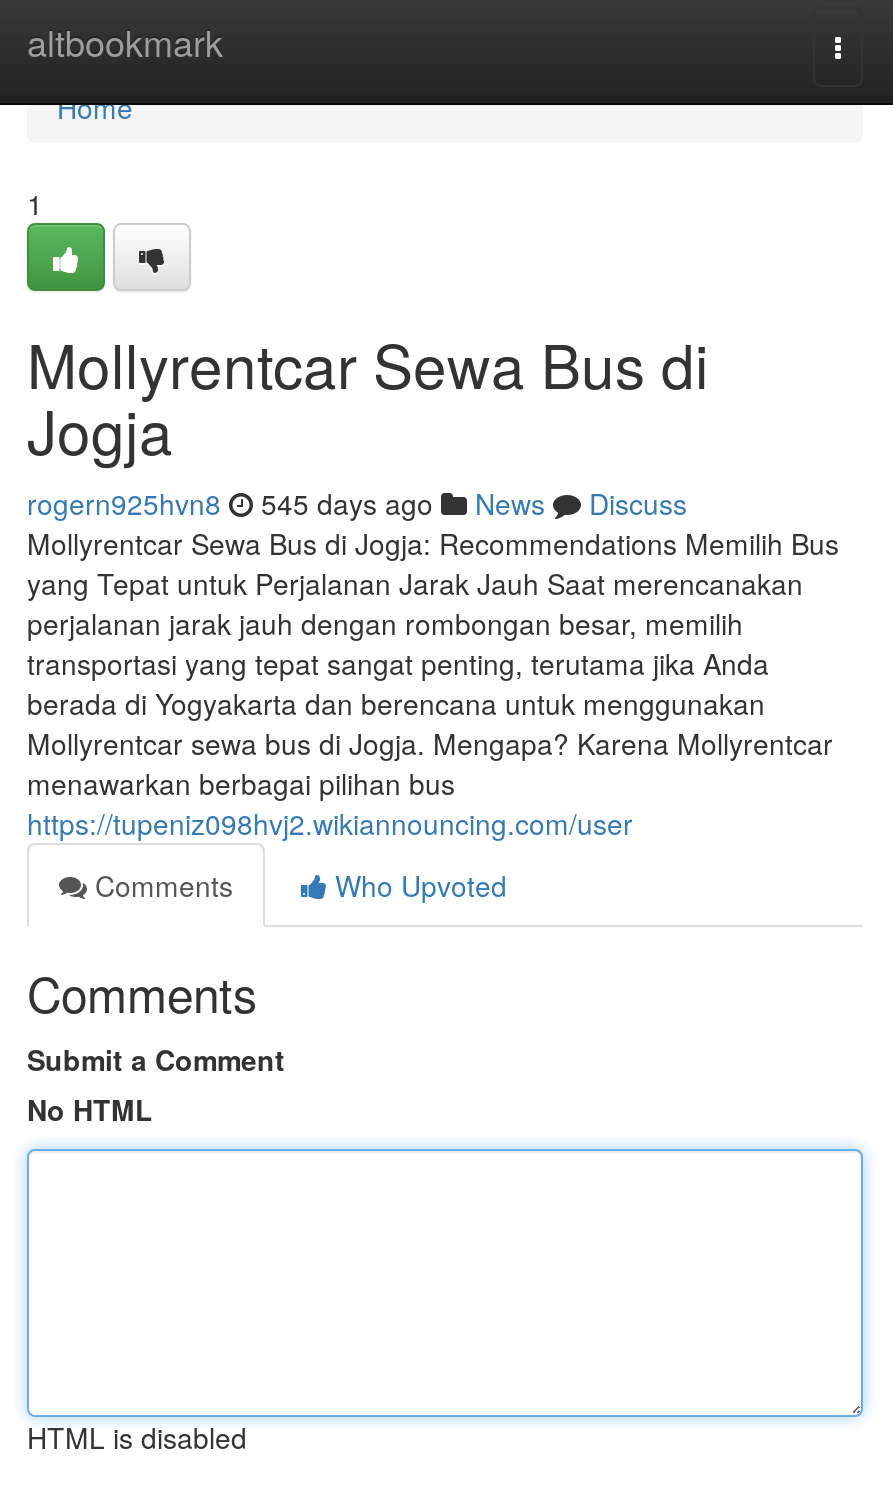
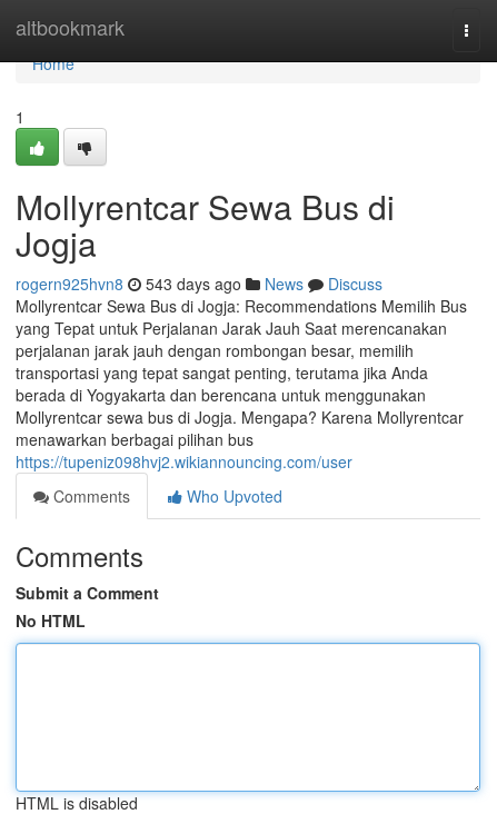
[27,483,687,523] rogern925hvn8 545 days ago News Discuss -> [16,272,382,295] rogern925hvn8 543 days ago News Discuss

